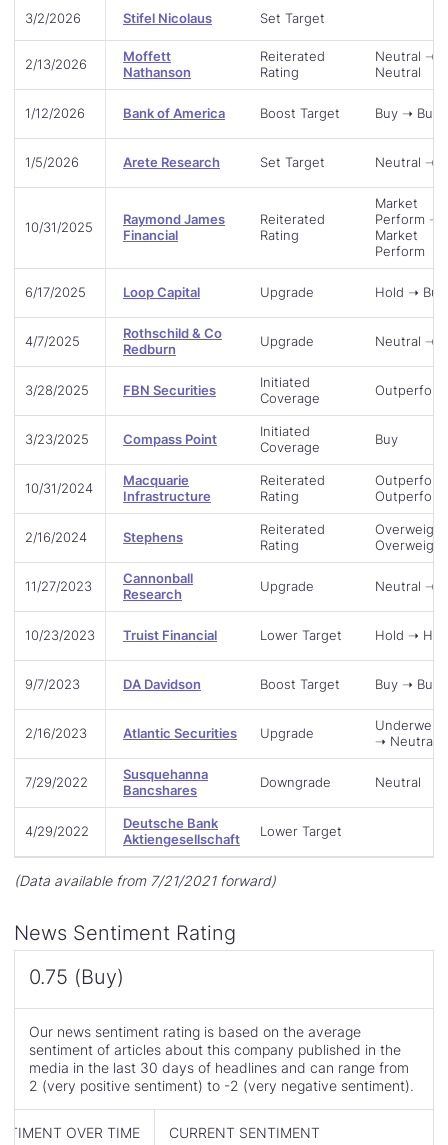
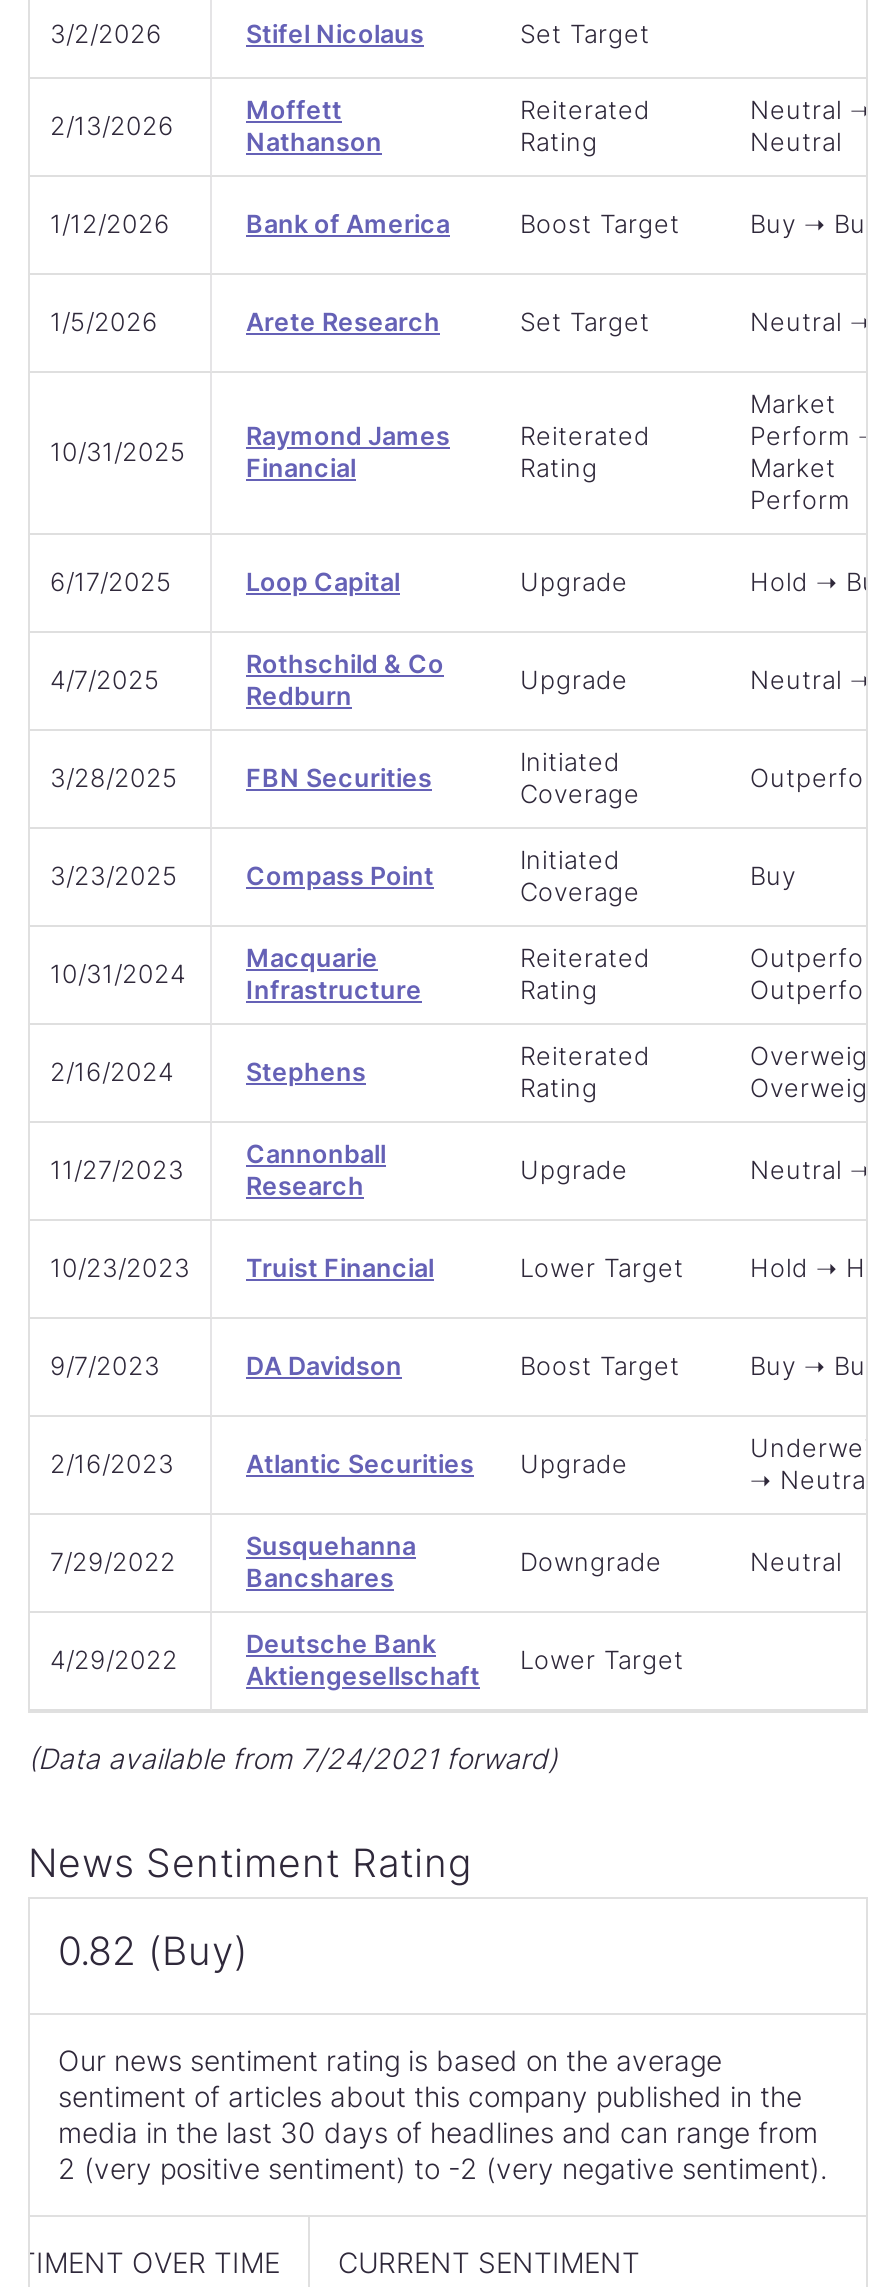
[14,872,276,889] (Data available from 7/21/2021 forward) -> [28,1740,558,1774] (Data available from 7/24/2021 forward)
[29,965,124,989] 0.75 (Buy) -> [58,1927,248,1975] 0.82 (Buy)

